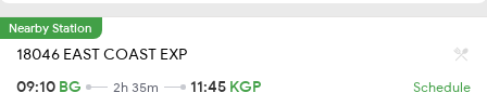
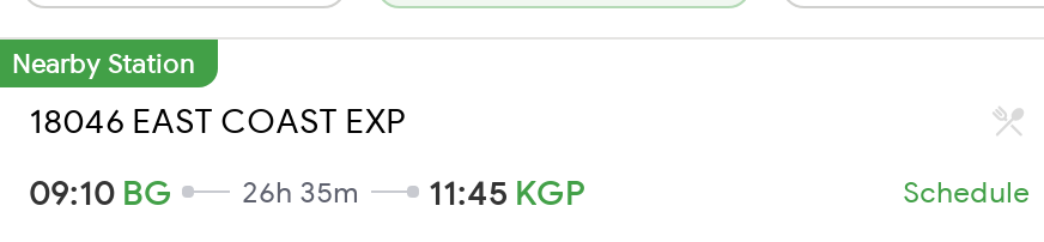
[16,77,261,96] 09:10 BG 2h 35m 11:45 KGP -> [29,170,584,213] 09:10 BG 26h 35m 11:45 KGP

